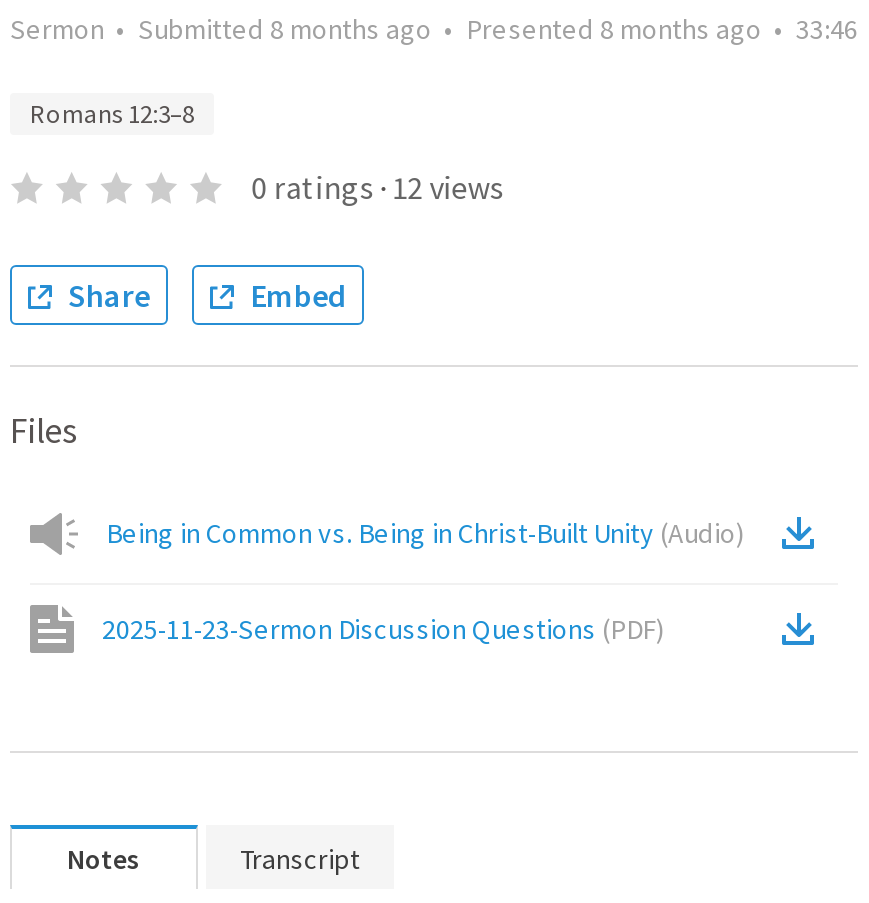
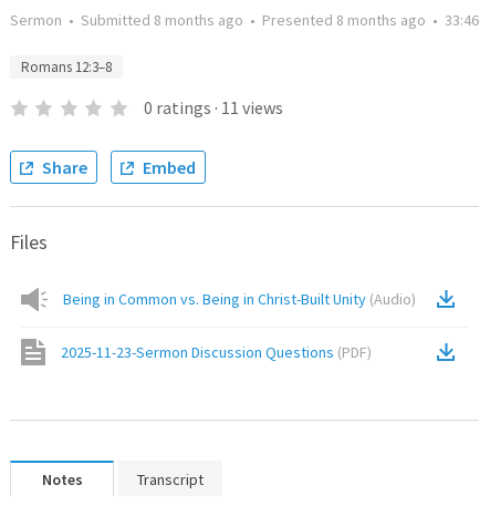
[251,167,503,207] 0 ratings · 12 views -> [143,96,283,118] 0 ratings · 11 views

